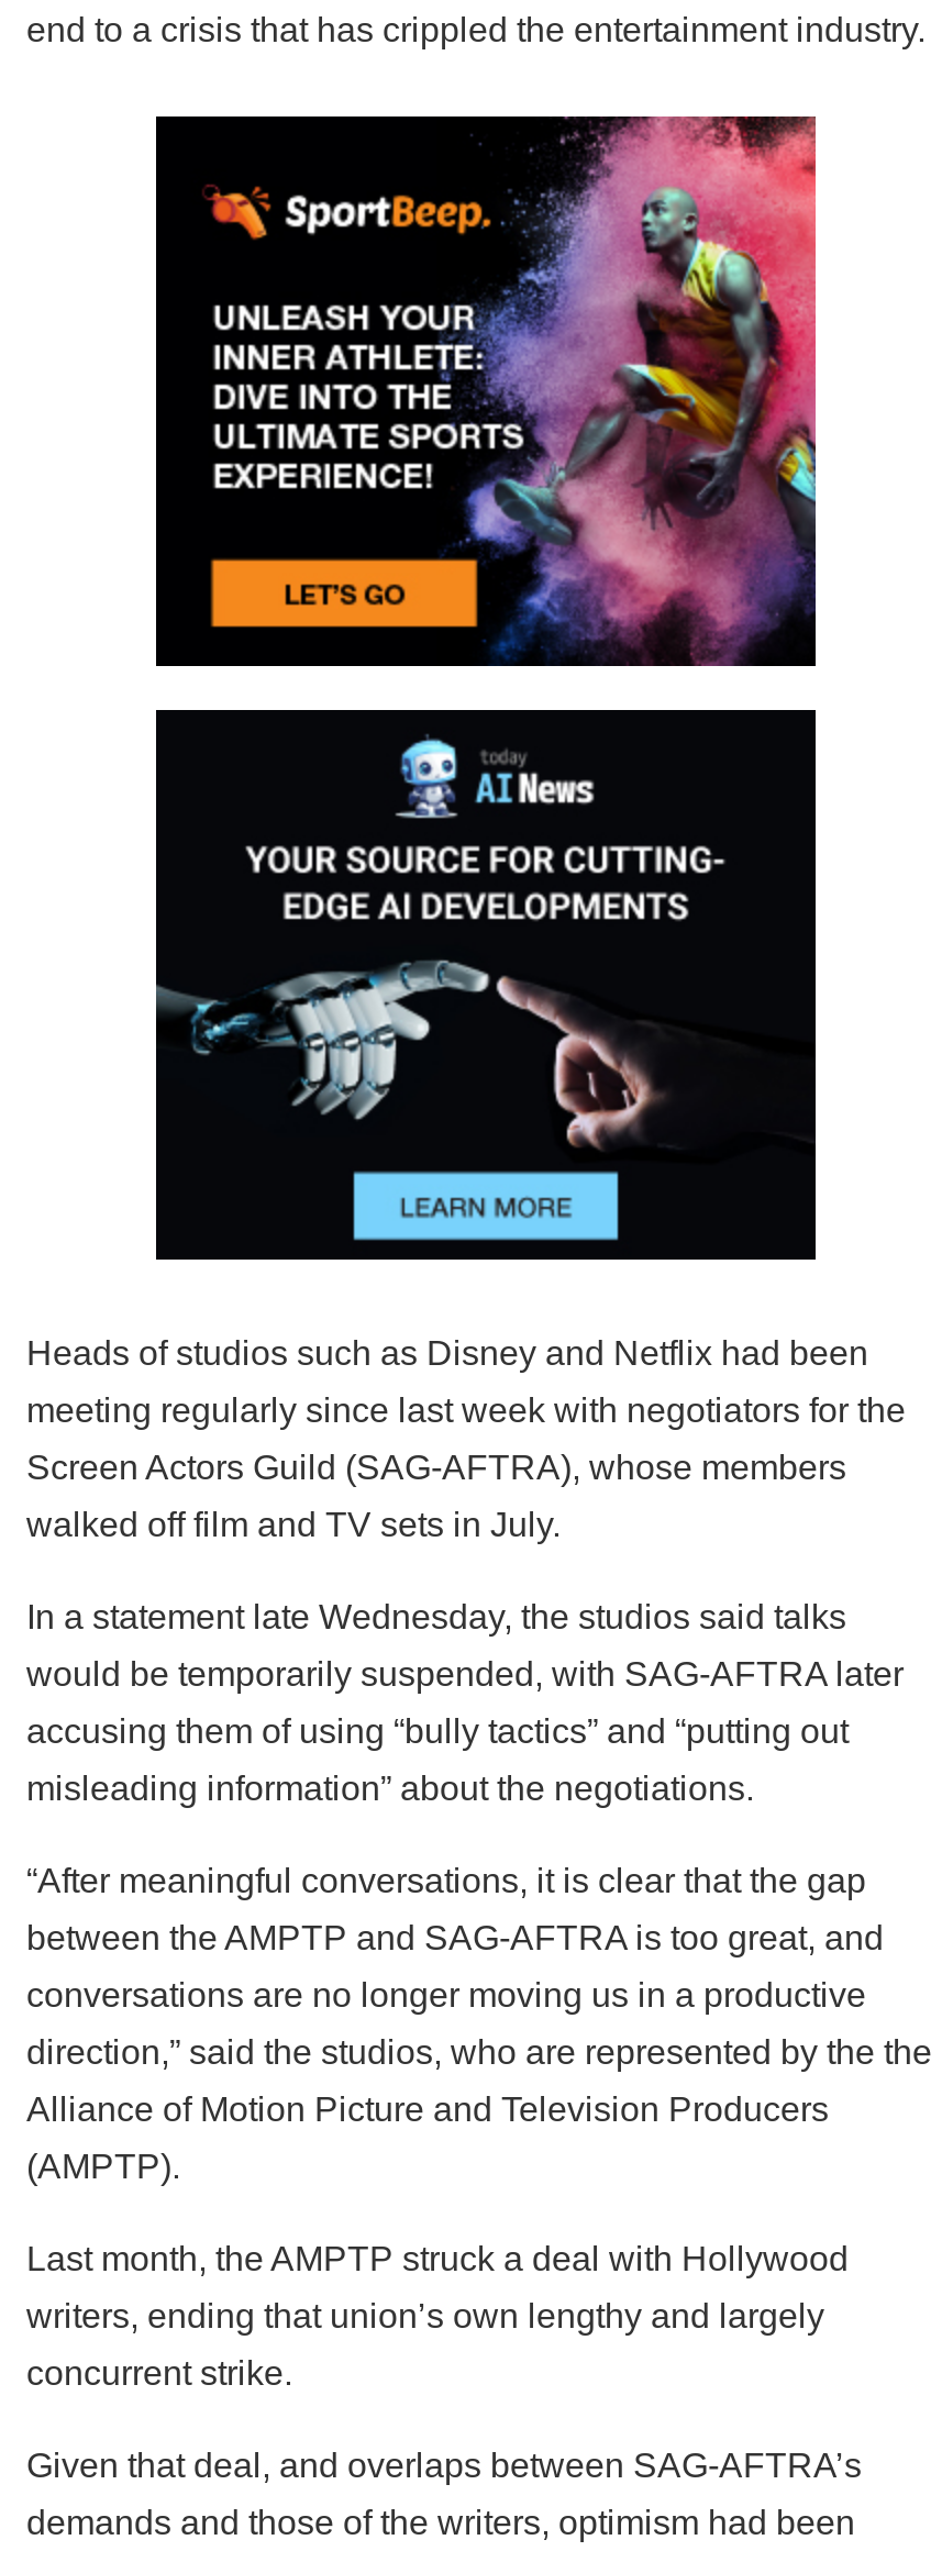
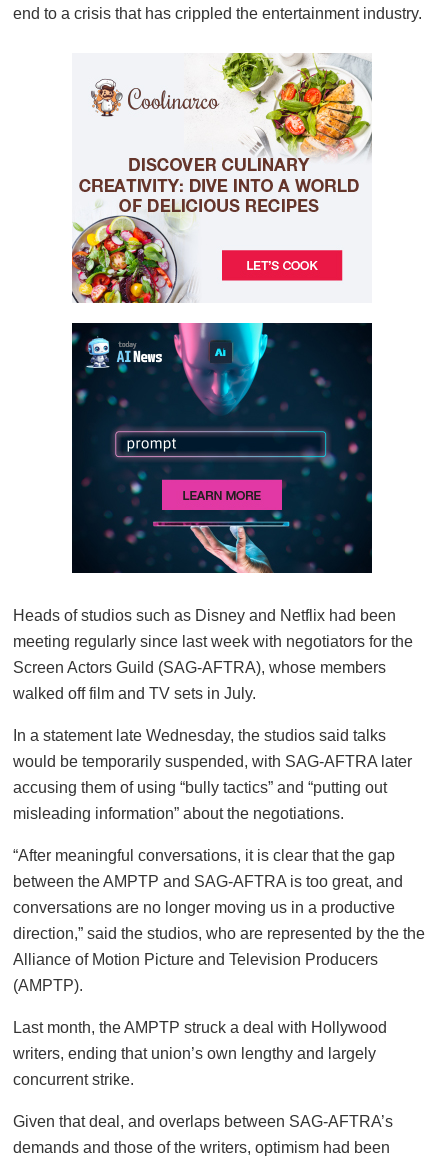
[154,114,818,668] [image] -> [71,52,373,304] [image]
[154,708,818,1262] [image] -> [71,322,373,574] [image]

